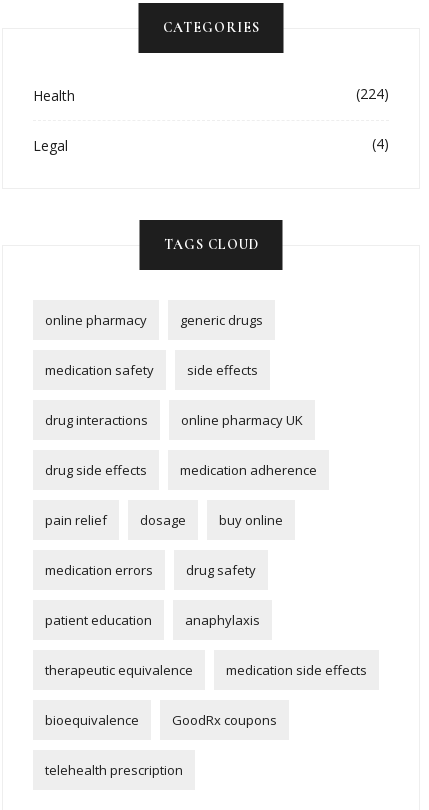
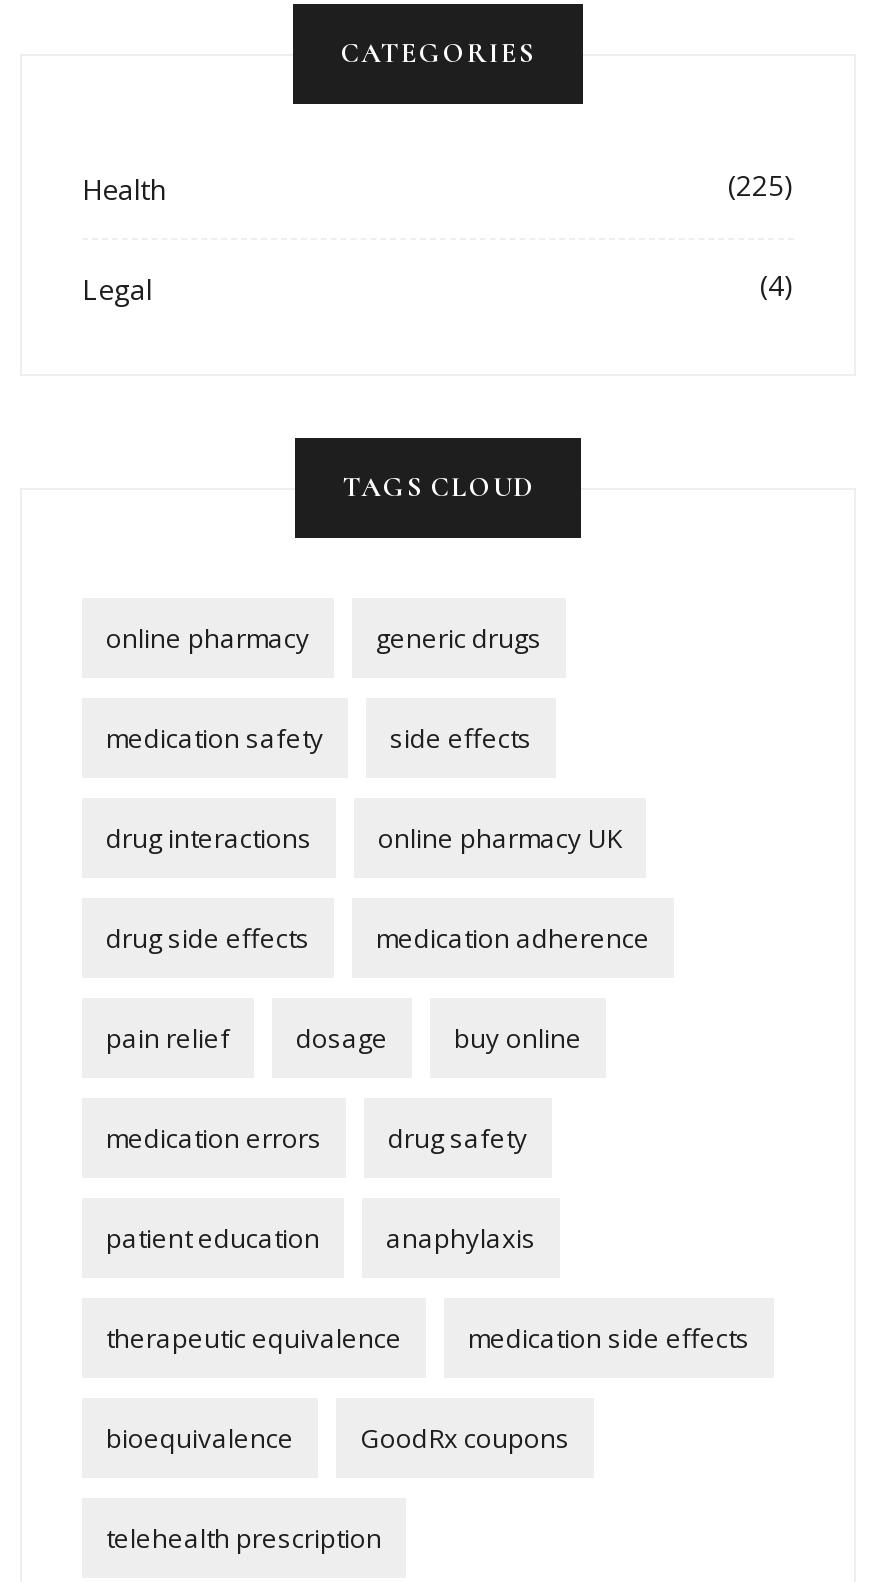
[356,84,389,103] (224) -> [728,166,794,204] (225)

